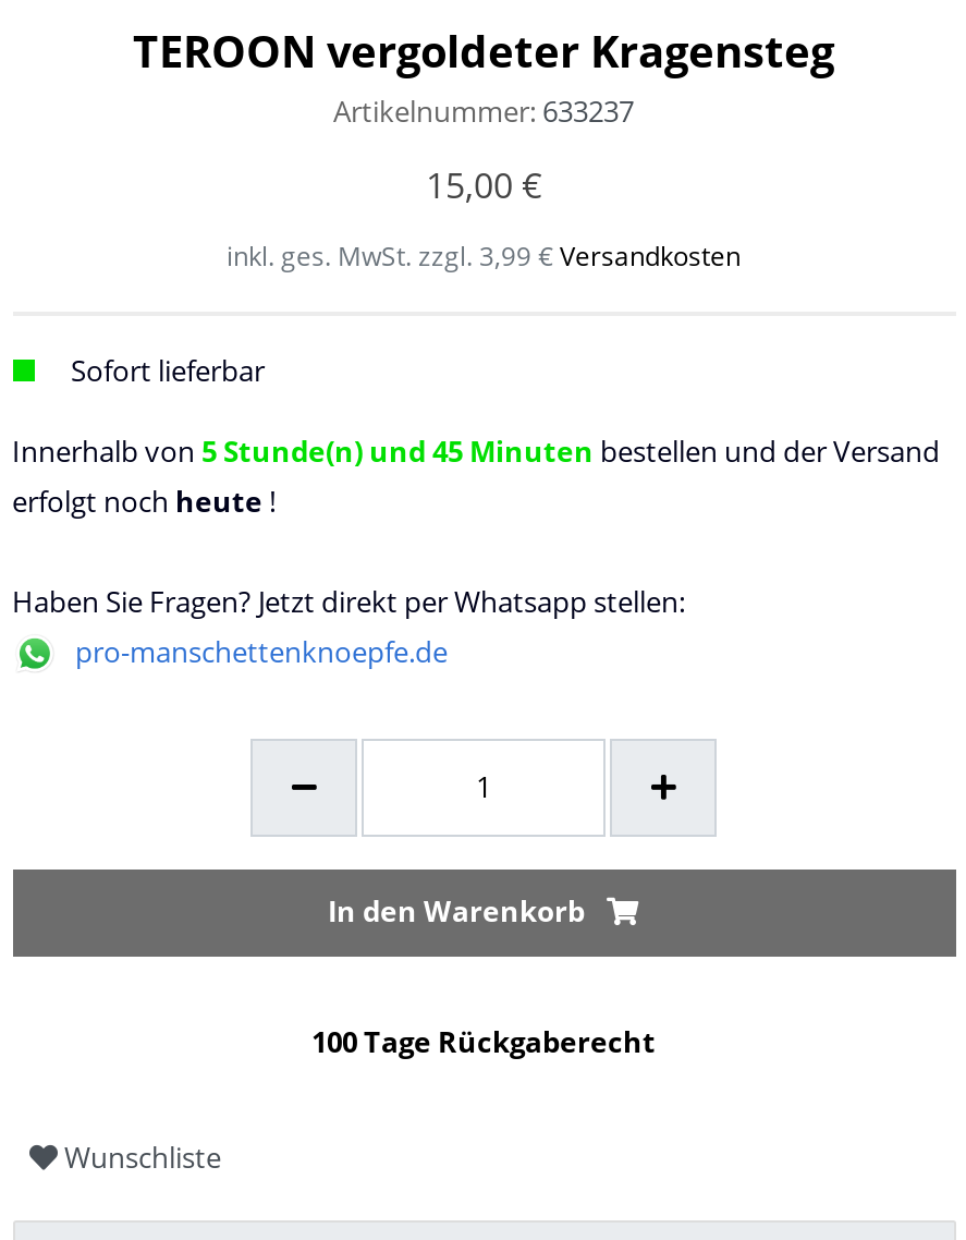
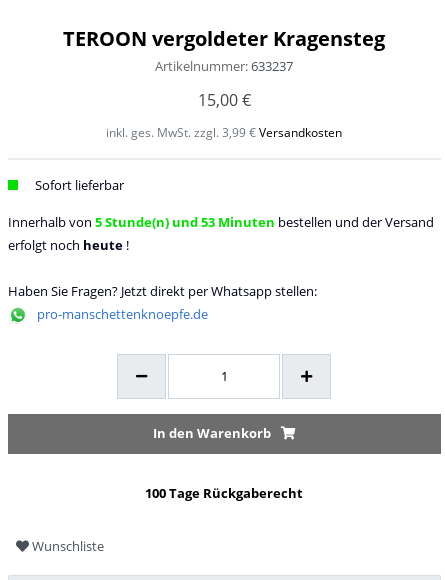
[12,431,940,470] Innerhalb von 5 Stunde(n) und 45 Minuten bestellen und der Versand -> [7,213,433,231] Innerhalb von 5 Stunde(n) und 53 Minuten bestellen und der Versand

